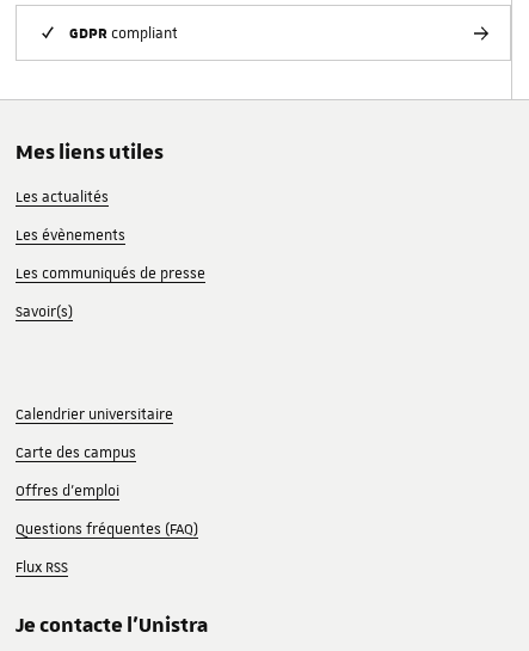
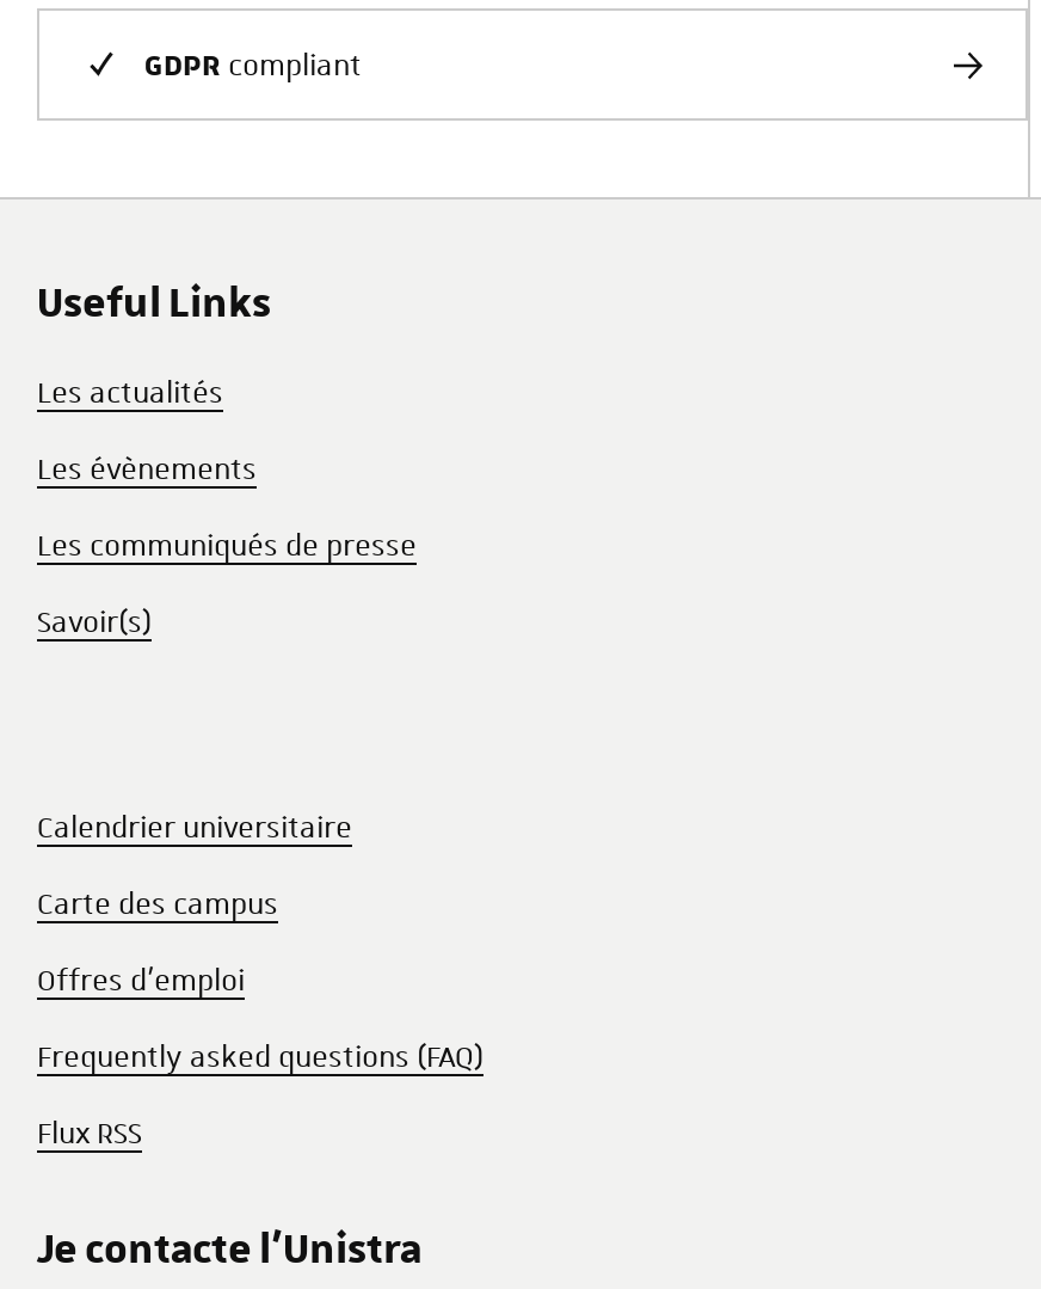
[16,140,164,166] Mes liens utiles -> [37,279,271,331] Useful Links
[16,520,198,539] Questions fréquentes (FAQ) -> [37,1039,483,1077] Frequently asked questions (FAQ)

